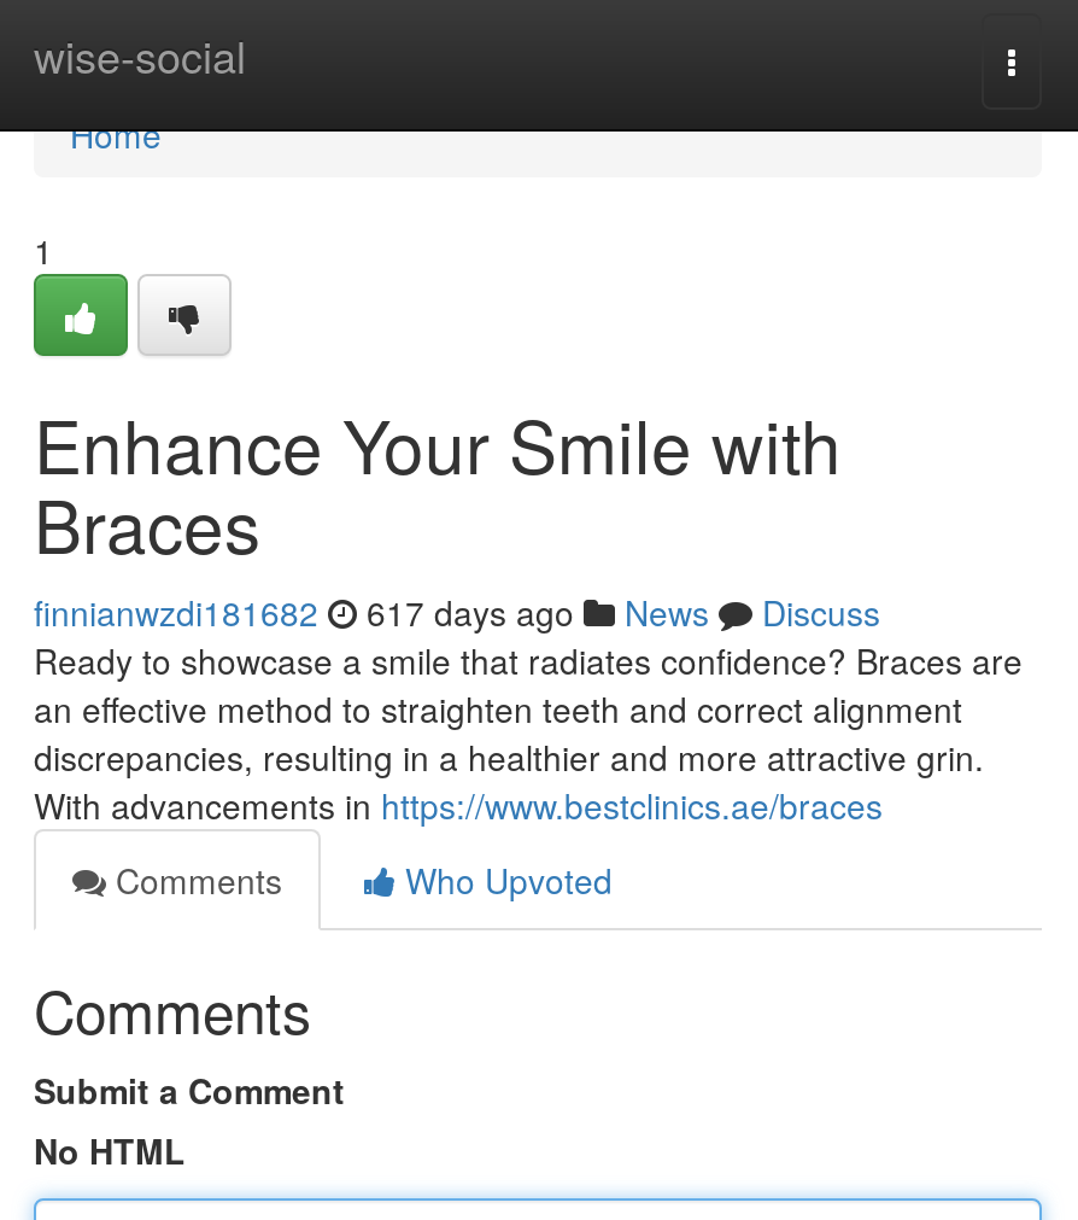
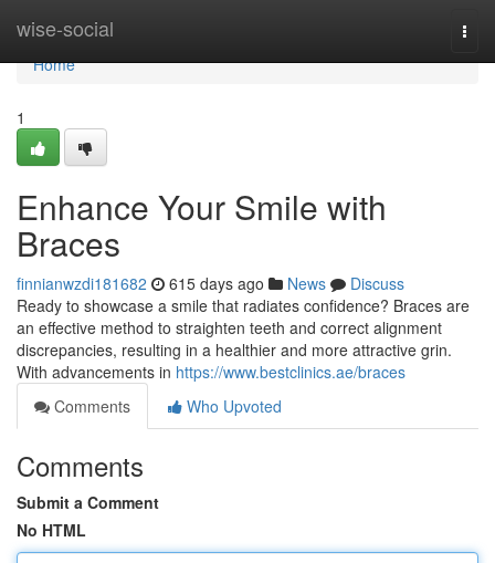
[34,588,880,636] finnianwzdi181682 617 days ago News Discuss -> [17,272,404,294] finnianwzdi181682 615 days ago News Discuss

